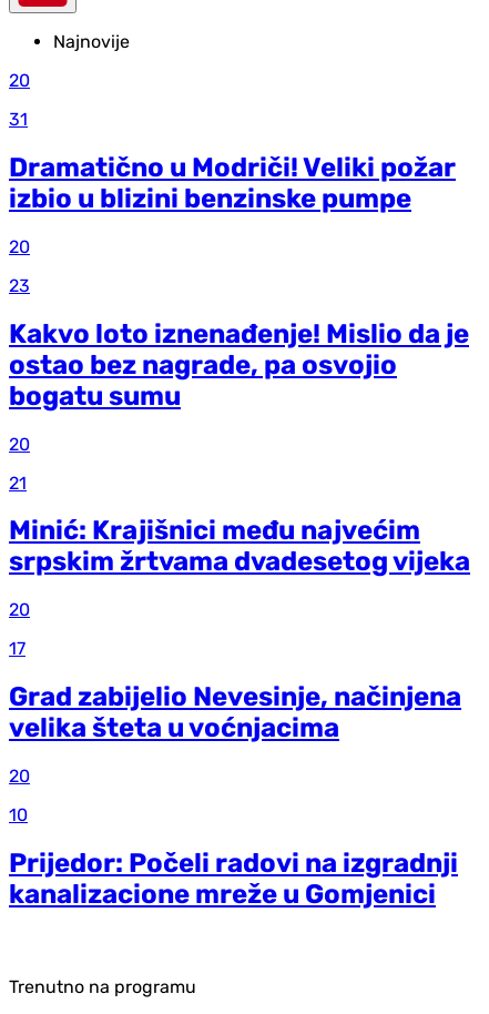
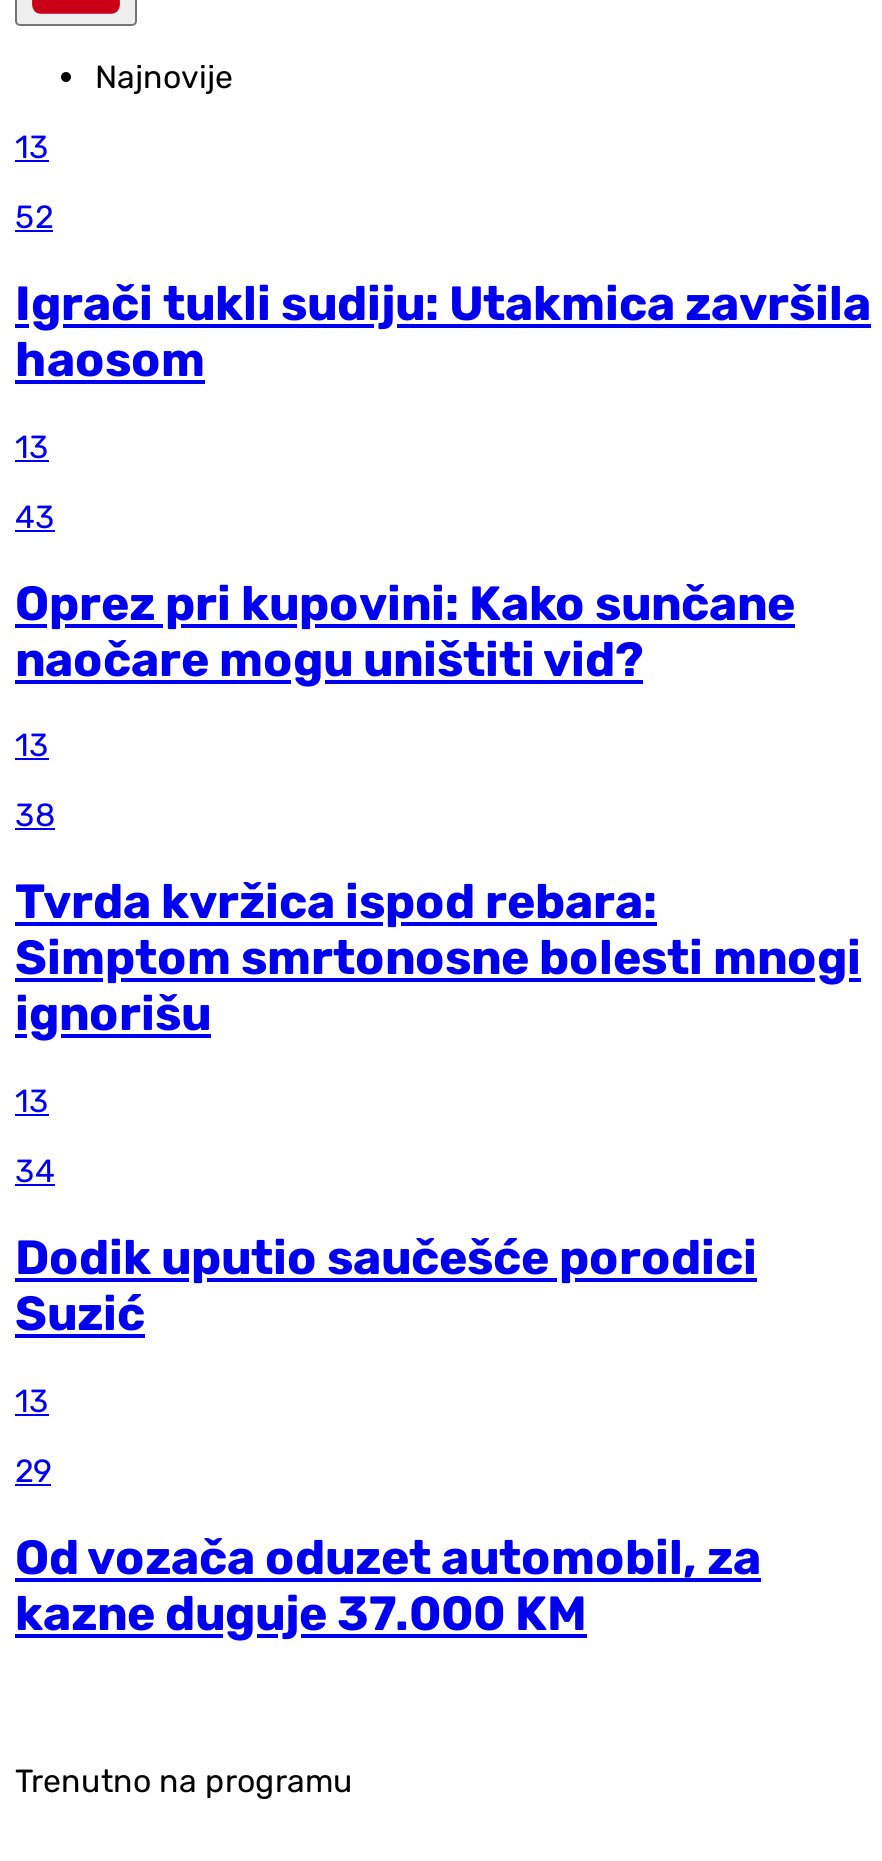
[9,70,30,91] 20 -> [15,128,49,166] 13
[9,109,28,130] 31 -> [15,198,53,236] 52
[9,152,456,214] Dramatično u Modriči! Veliki požar | izbio u blizini benzinske pumpe -> [15,276,871,388] Igrači tukli sudiju: Utakmica završila | haosom
[9,236,30,257] 20 -> [15,427,49,465] 13
[9,275,30,296] 23 -> [15,497,55,535] 43
[9,318,469,411] Kakvo loto iznenađenje! Mislio da je | ostao bez nagrade, pa osvojio | bogatu sumu -> [15,575,795,687] Oprez pri kupovini: Kako sunčane | naočare mogu uništiti vid?
[9,433,30,454] 20 -> [15,727,49,765] 13
[9,472,27,493] 21 -> [15,797,55,835] 38
[9,515,470,577] Minić: Krajišnici među najvećim | srpskim žrtvama dvadesetog vijeka -> [15,875,861,1043] Tvrda kvržica ispod rebara: | Simptom smrtonosne bolesti mnogi | ignorišu
[9,599,30,620] 20 -> [15,1083,49,1121] 13
[9,638,26,659] 17 -> [15,1153,55,1191] 34
[9,681,461,744] Grad zabijelio Nevesinje, načinjena | velika šteta u voćnjacima -> [15,1230,757,1342] Dodik uputio saučešće porodici | Suzić
[9,766,30,787] 20 -> [15,1382,49,1420] 13
[9,804,28,826] 10 -> [15,1452,51,1490] 29
[9,848,458,910] Prijedor: Počeli radovi na izgradnji | kanalizacione mreže u Gomjenici -> [15,1530,761,1642] Od vozača oduzet automobil, za | kazne duguje 37.000 KM

